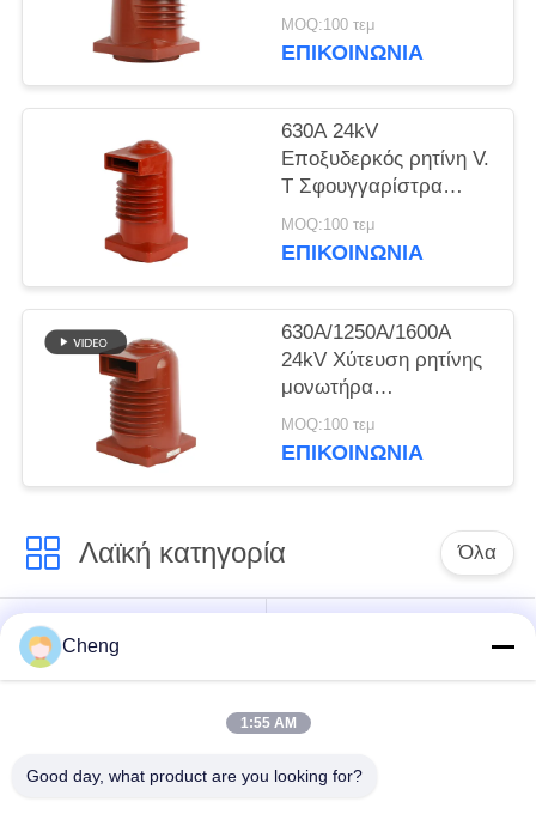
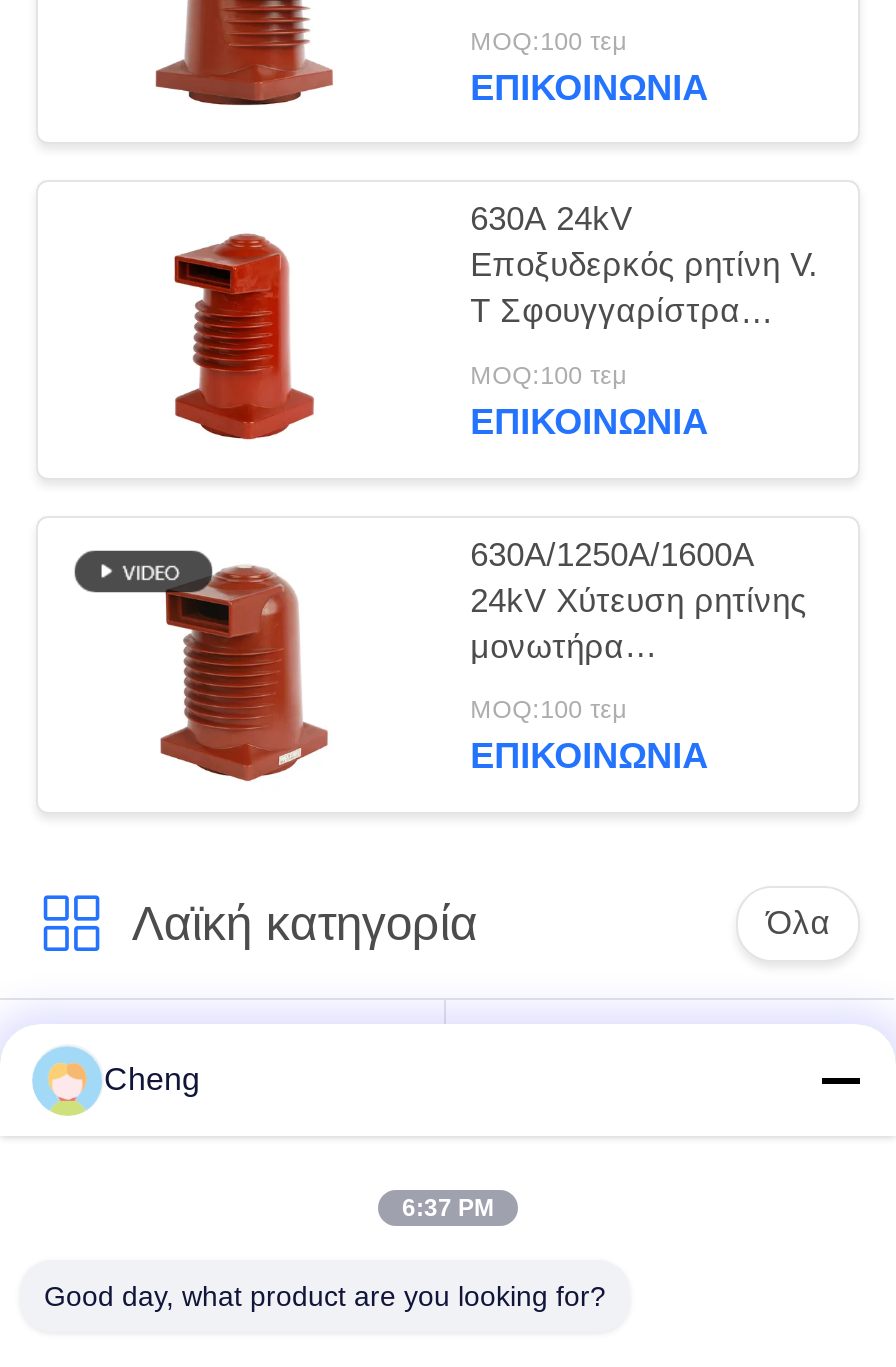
[240,715,296,731] 1:55 AM -> [402,1194,494,1222] 6:37 PM

